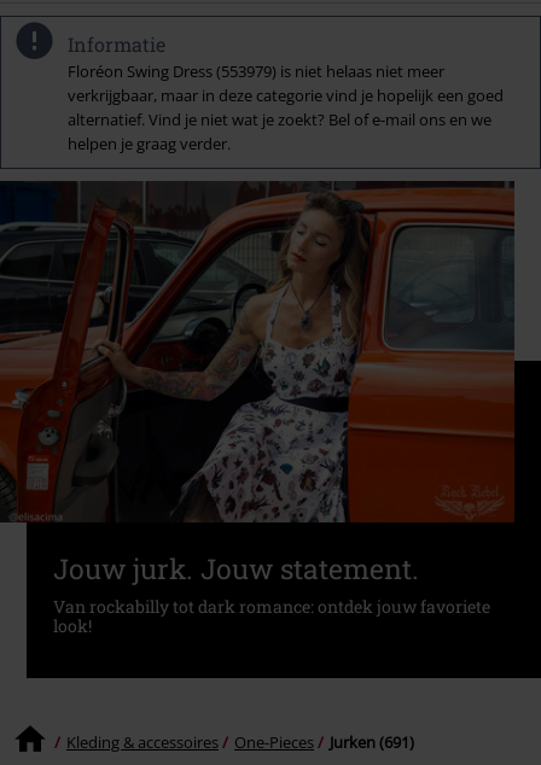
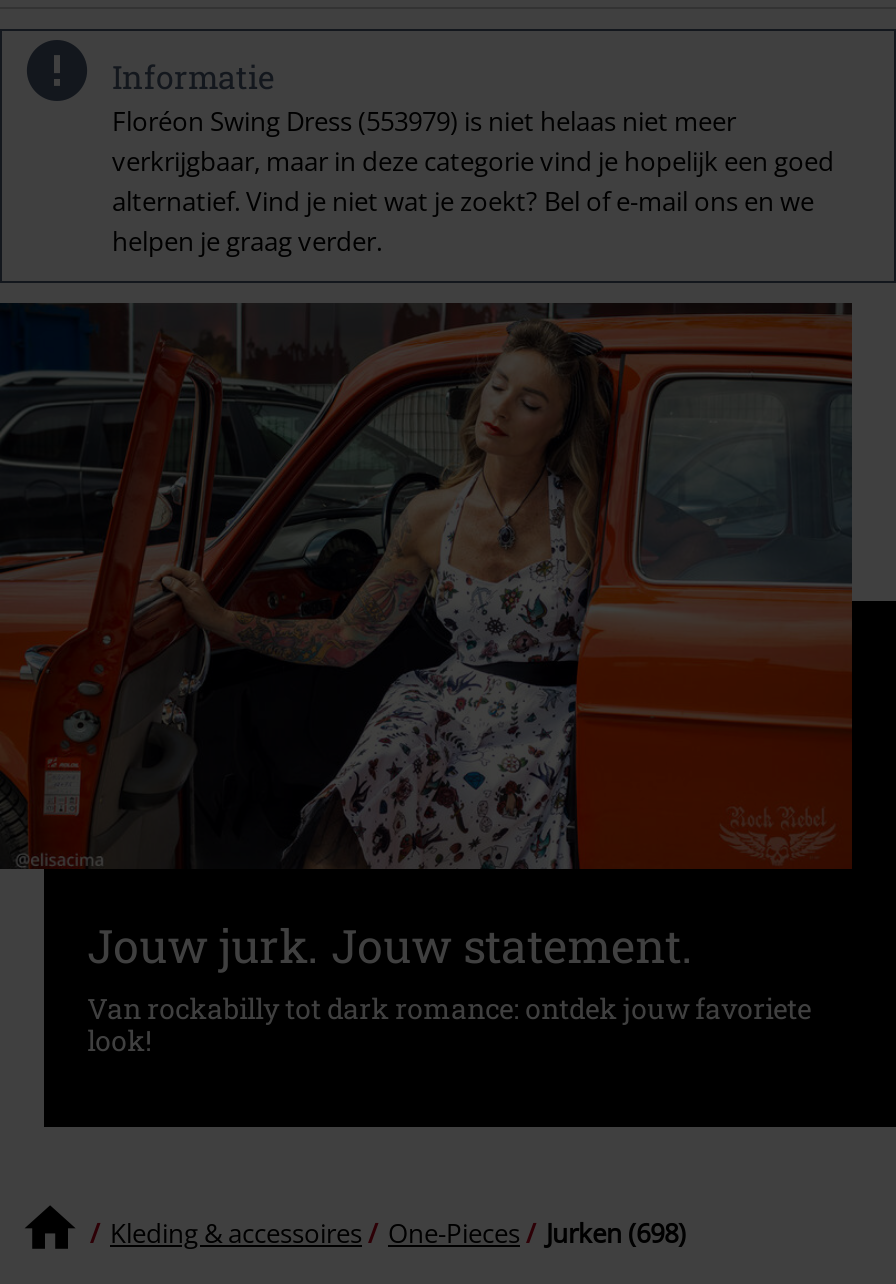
[66,731,414,753] Kleding & accessoires One-Pieces Jurken (691) -> [110,1215,686,1251] Kleding & accessoires One-Pieces Jurken (698)

